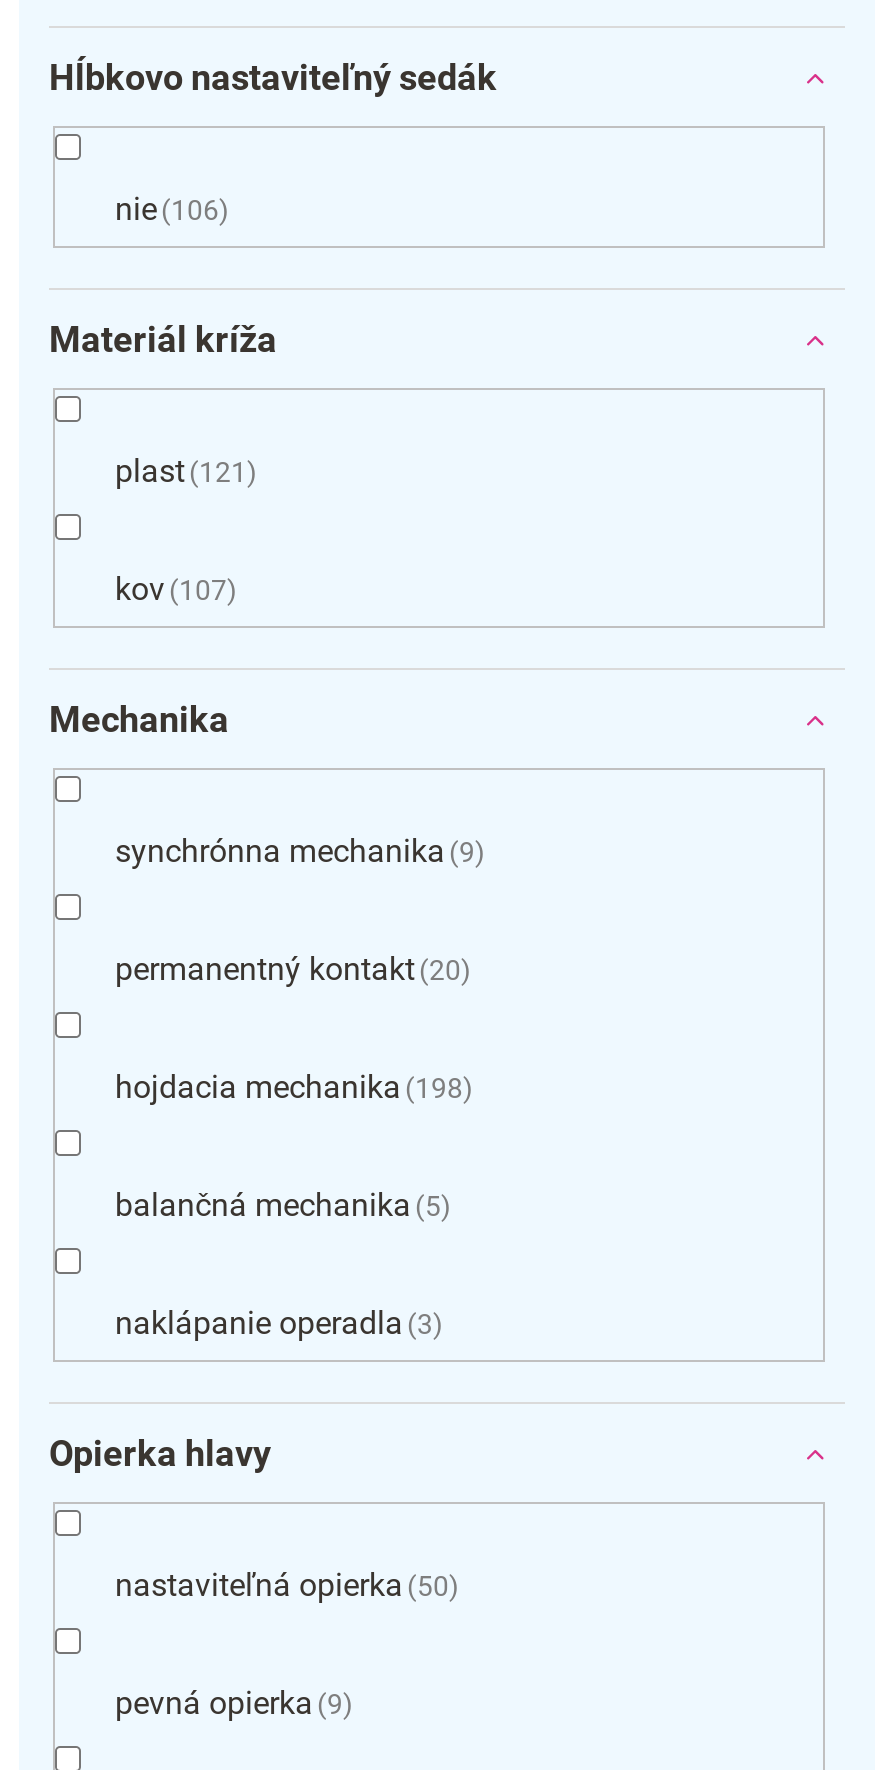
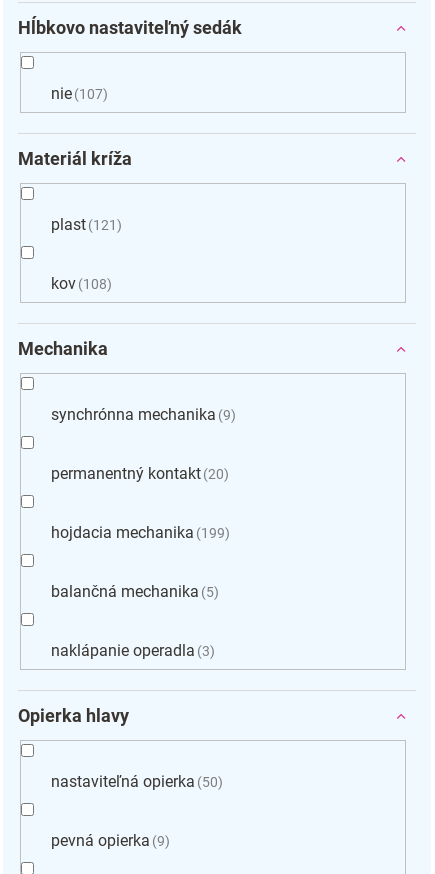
[115,189,219,227] nie 106 -> [51,84,103,103] nie 107
[115,569,227,607] kov 107 -> [51,274,107,293] kov 108
[115,1067,463,1105] hojdacia mechanika 198 -> [51,523,225,542] hojdacia mechanika 199

